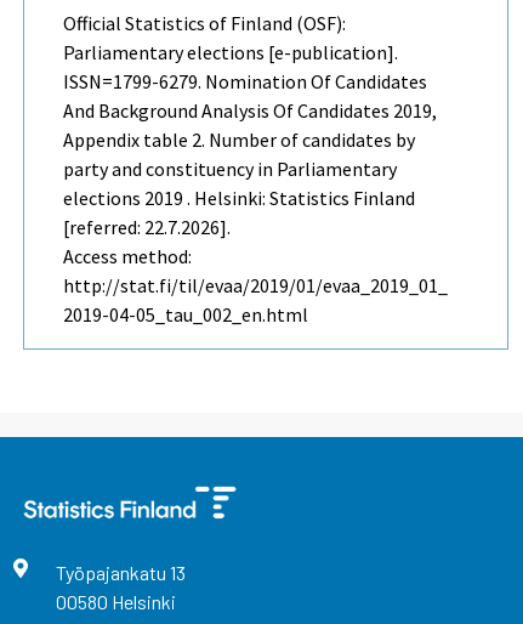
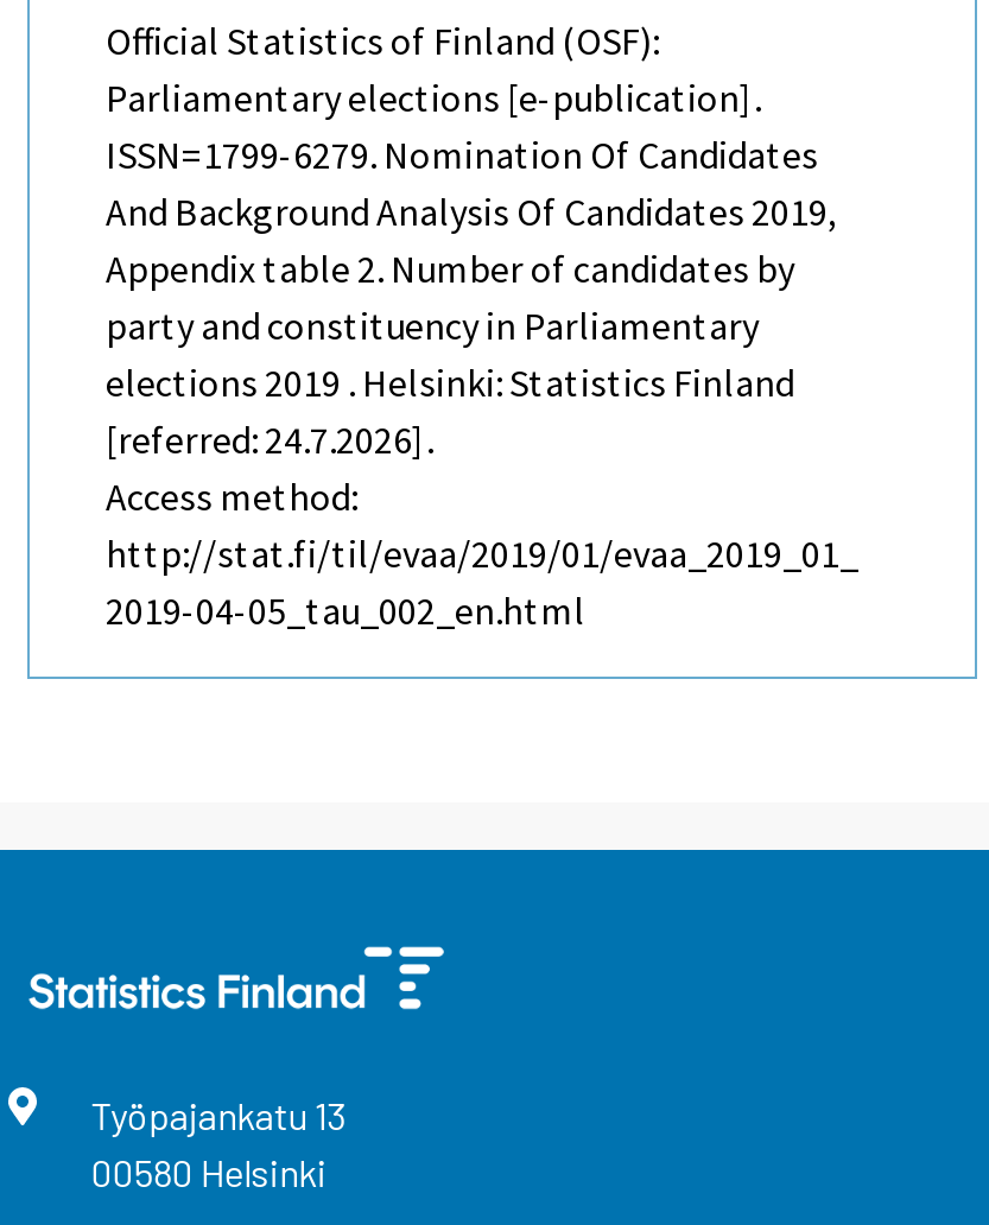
[63,215,231,239] [referred: 22.7.2026]. -> [106,416,433,463] [referred: 24.7.2026].

